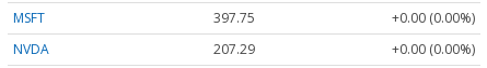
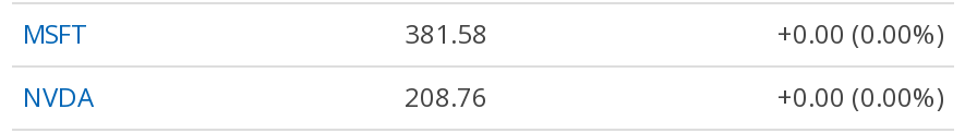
[213,9,255,27] 397.75 -> [405,15,487,53] 381.58
[213,40,255,58] 207.29 -> [405,79,487,116] 208.76

